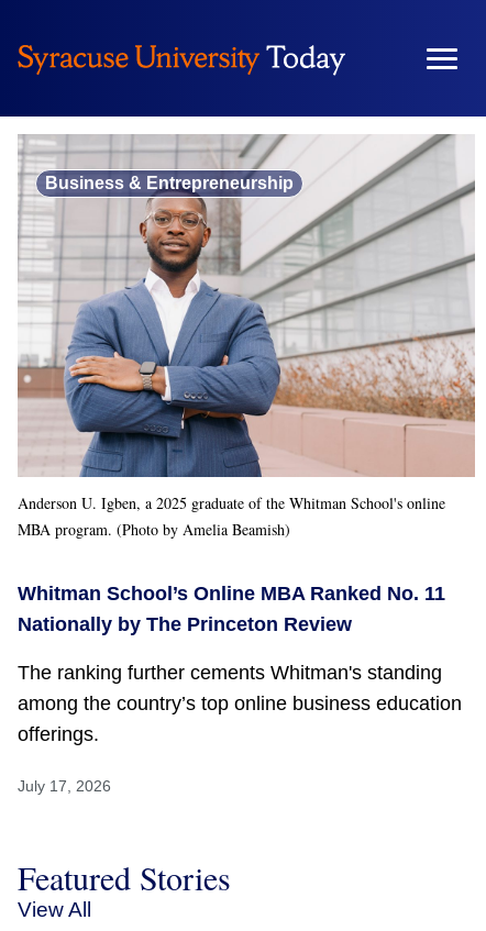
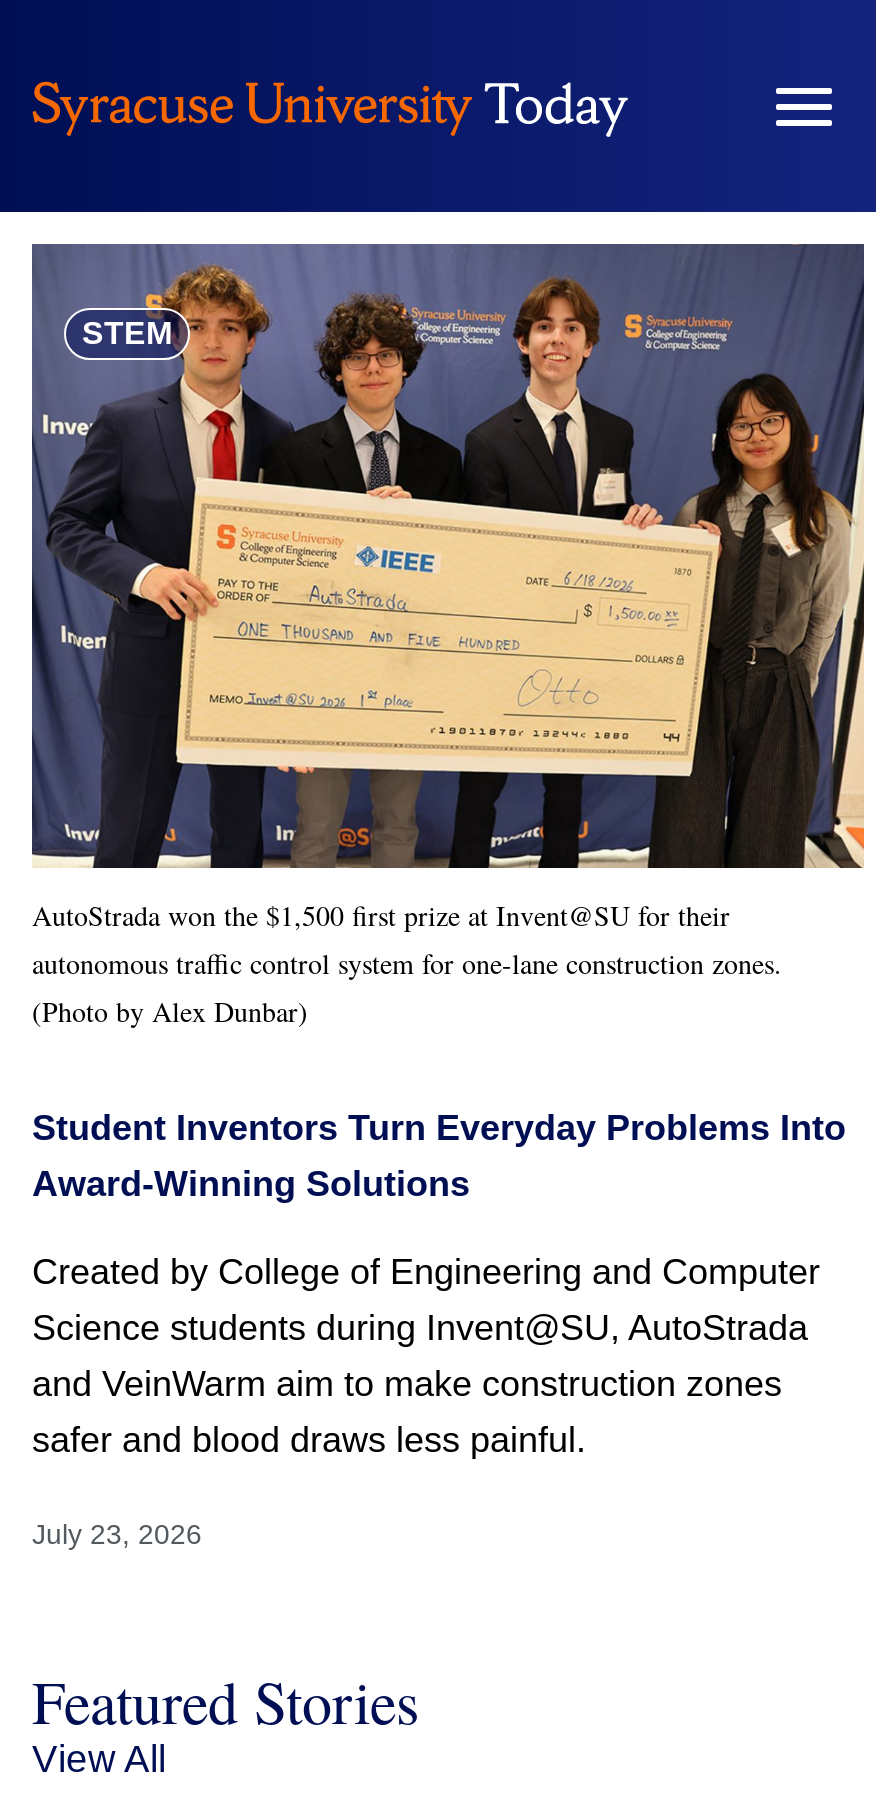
[18,134,475,476] [image] | Business & Entrepreneurship -> [30,242,866,870] [image] | STEM
[18,492,445,540] Anderson U. Igben, a 2025 graduate of the Whitman School's online | MBA program. (Photo by Amelia Beamish) -> [32,896,782,1030] AutoStrada won the $1,500 first prize at Invent@SU for their | autonomous traffic control system for one-lane construction zones. | (Photo by Alex Dunbar)
[18,583,445,635] Whitman School’s Online MBA Ranked No. 11 | Nationally by The Princeton Review -> [32,1108,846,1204] Student Inventors Turn Everyday Problems Into | Award-Winning Solutions
[18,662,462,745] The ranking further cements Whitman's standing | among the country’s top online business education | offerings. -> [32,1252,820,1460] Created by College of Engineering and Computer | Science students during Invent@SU, AutoStrada | and VeinWarm aim to make construction zones | safer and blood draws less painful.
[18,777,111,795] July 17, 2026 -> [32,1518,202,1550] July 23, 2026

